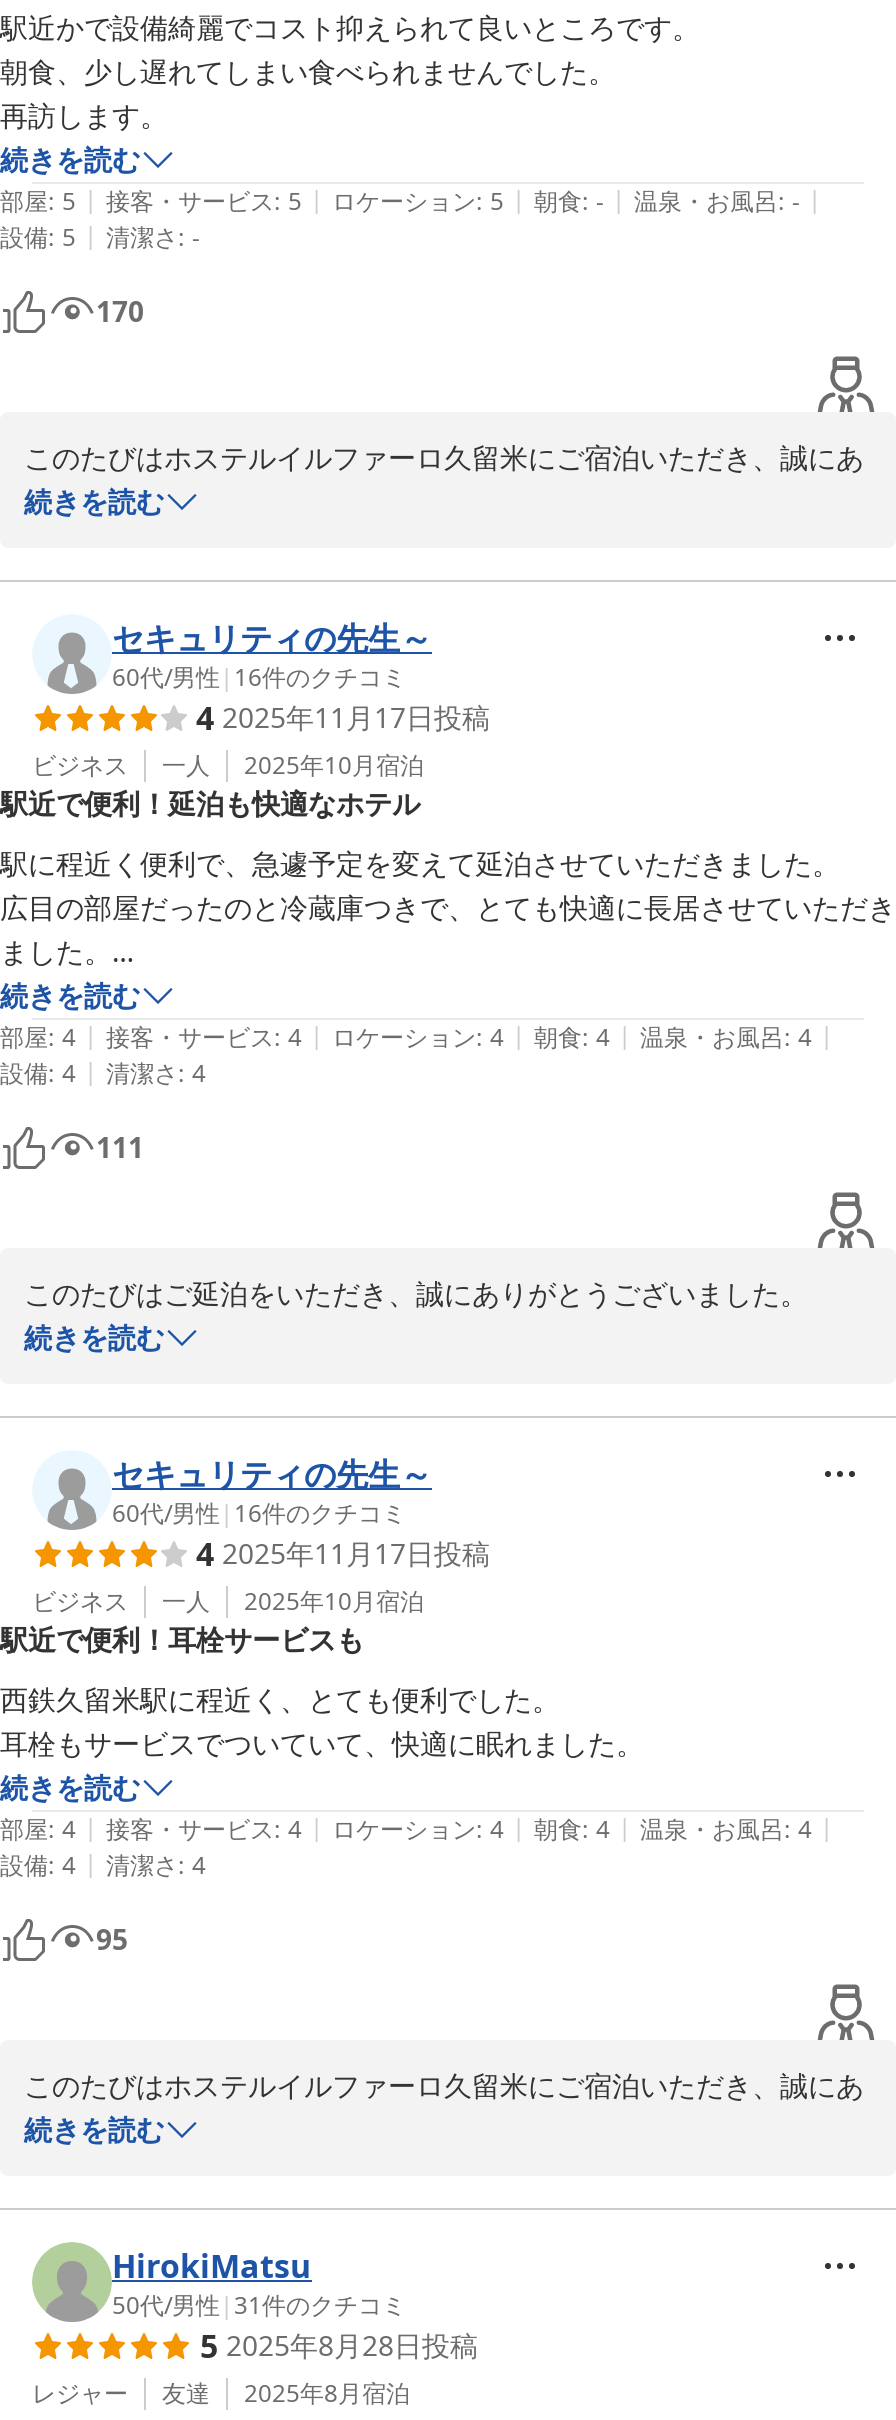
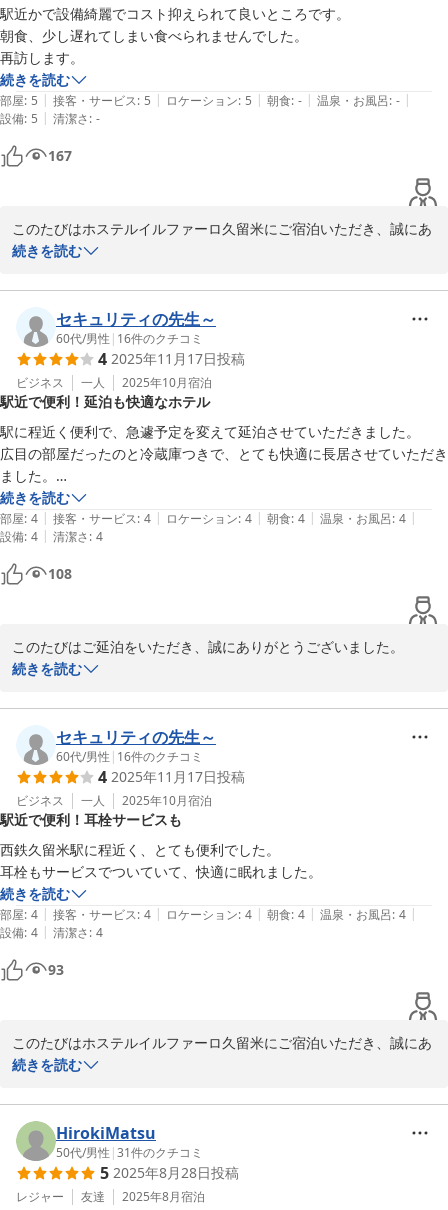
[96,292,144,330] 170 -> [48,146,72,165] 167
[96,1128,144,1166] 111 -> [48,564,72,583] 108
[96,1920,128,1958] 95 -> [48,960,64,979] 93

